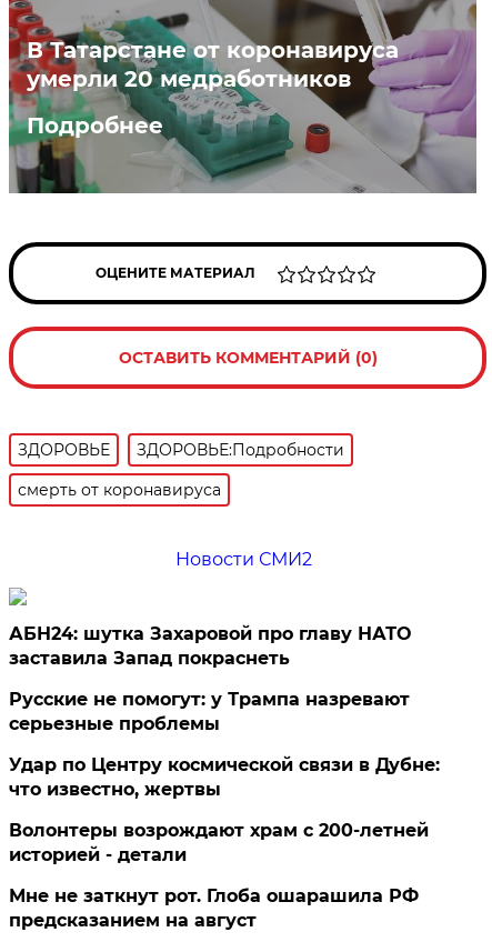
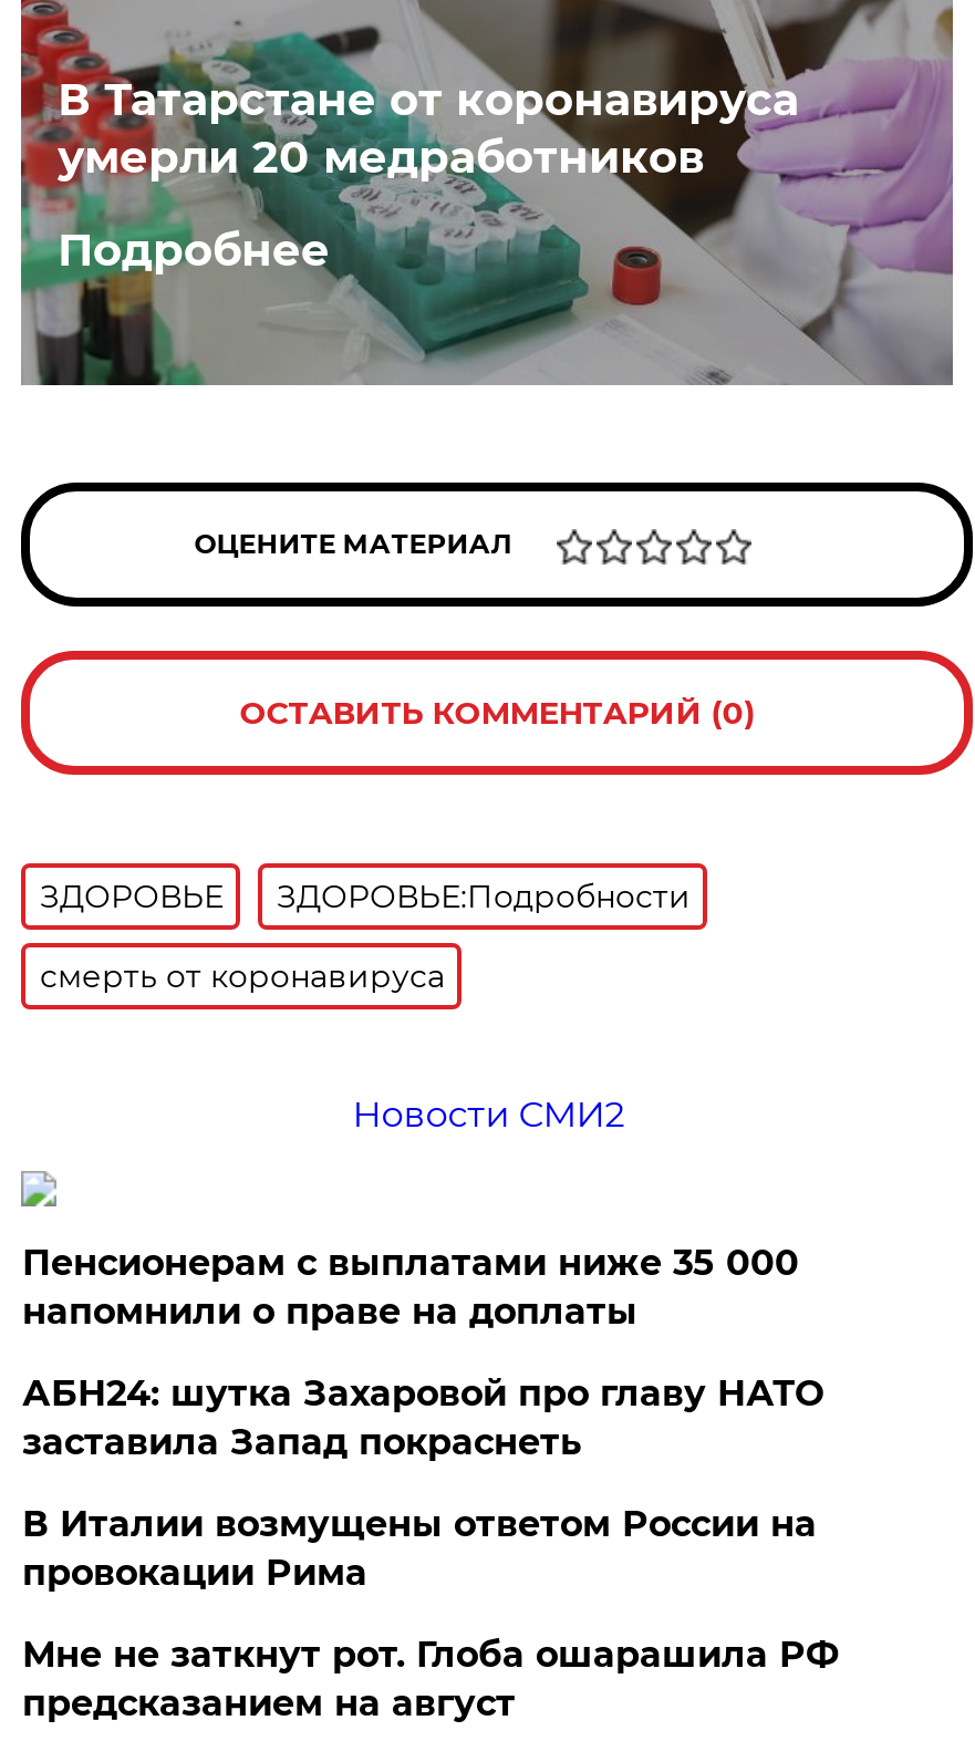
none -> [22,1242,799,1332] Пенсионерам с выплатами ниже 35 000 | напомнили о праве на доплаты
moved [9,623,411,669] -> [22,1372,823,1463]: АБН24: шутка Захаровой про главу НАТО | заставила Запад покраснеть
[9,689,440,865] Русские не помогут: у Трампа назревают | серьезные проблемы | Удар по Центру космической связи в Дубне: | что известно, жертвы | Волонтеры возрождают храм с 200-летней | историей - детали -> [22,1503,817,1594] В Италии возмущены ответом России на | провокации Рима

